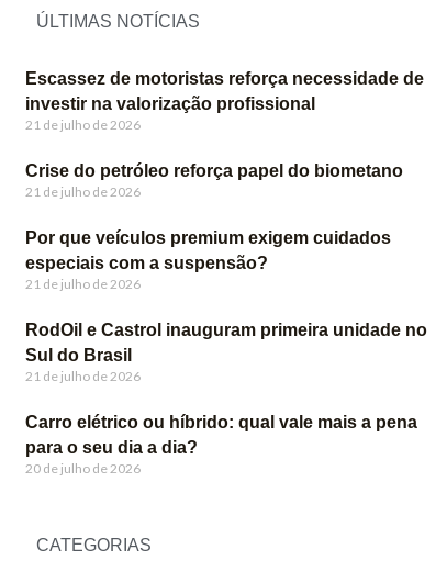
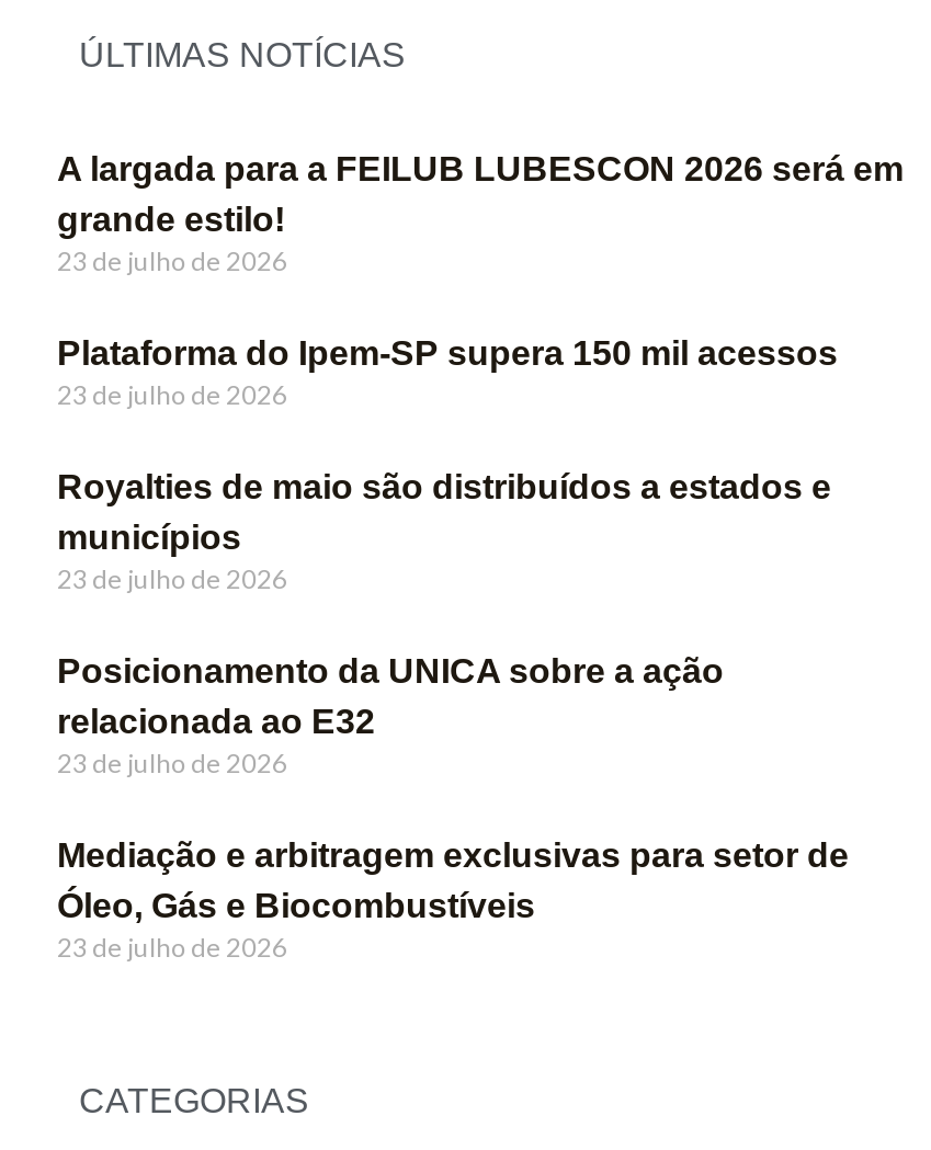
[25,69,424,133] Escassez de motoristas reforça necessidade de | investir na valorização profissional | 21 de julho de 2026 -> [57,150,904,277] A largada para a FEILUB LUBESCON 2026 será em | grande estilo! | 23 de julho de 2026
[25,161,403,200] Crise do petróleo reforça papel do biometano | 21 de julho de 2026 -> [57,334,838,411] Plataforma do Ipem-SP supera 150 mil acessos | 23 de julho de 2026
[25,228,391,292] Por que veículos premium exigem cuidados | especiais com a suspensão? | 21 de julho de 2026 -> [57,468,831,595] Royalties de maio são distribuídos a estados e | municípios | 23 de julho de 2026
[25,321,427,384] RodOil e Castrol inauguram primeira unidade no | Sul do Brasil | 21 de julho de 2026 -> [57,652,724,779] Posicionamento da UNICA sobre a ação | relacionada ao E32 | 23 de julho de 2026
[25,413,417,477] Carro elétrico ou híbrido: qual vale mais a pena | para o seu dia a dia? | 20 de julho de 2026 -> [57,836,849,964] Mediação e arbitragem exclusivas para setor de | Óleo, Gás e Biocombustíveis | 23 de julho de 2026

